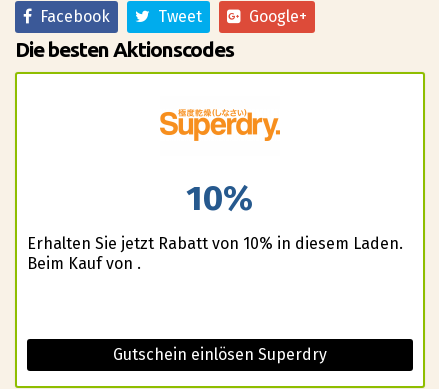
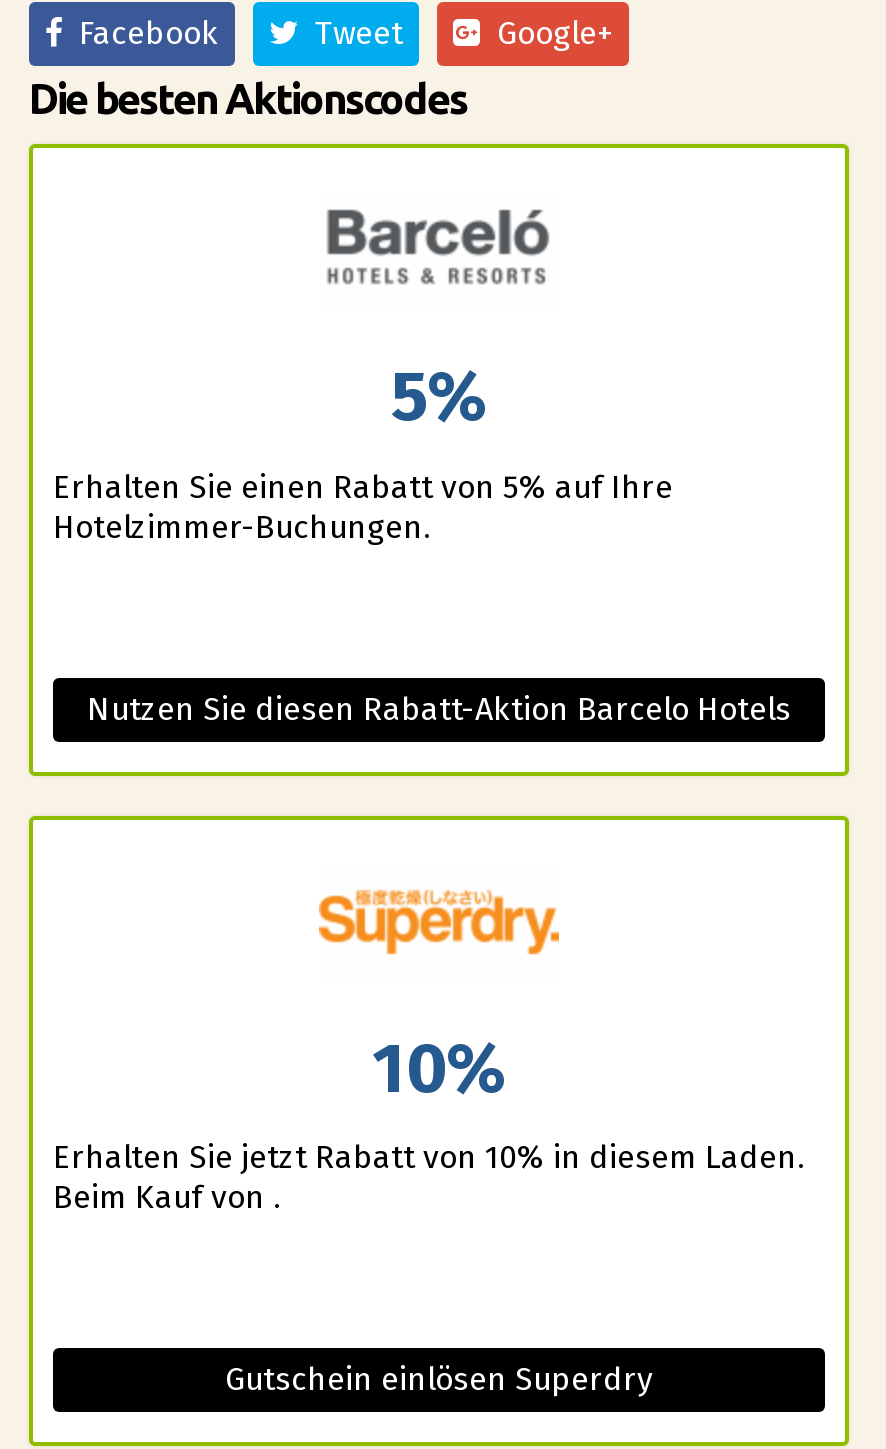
none -> [53,208,673,545] [image] | 5% | Erhalten Sie einen Rabatt von 5% auf Ihre | Hotelzimmer-Buchungen.
none -> [87,689,791,727] Nutzen Sie diesen Rabatt-Aktion Barcelo Hotels

